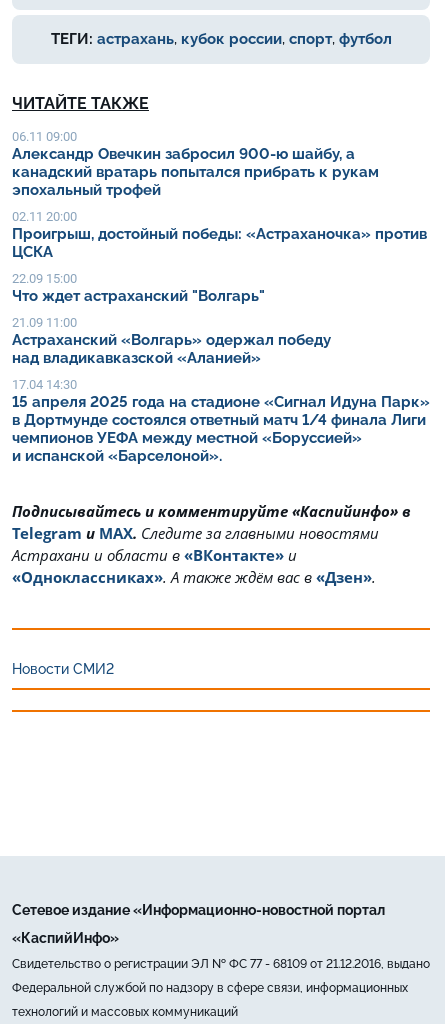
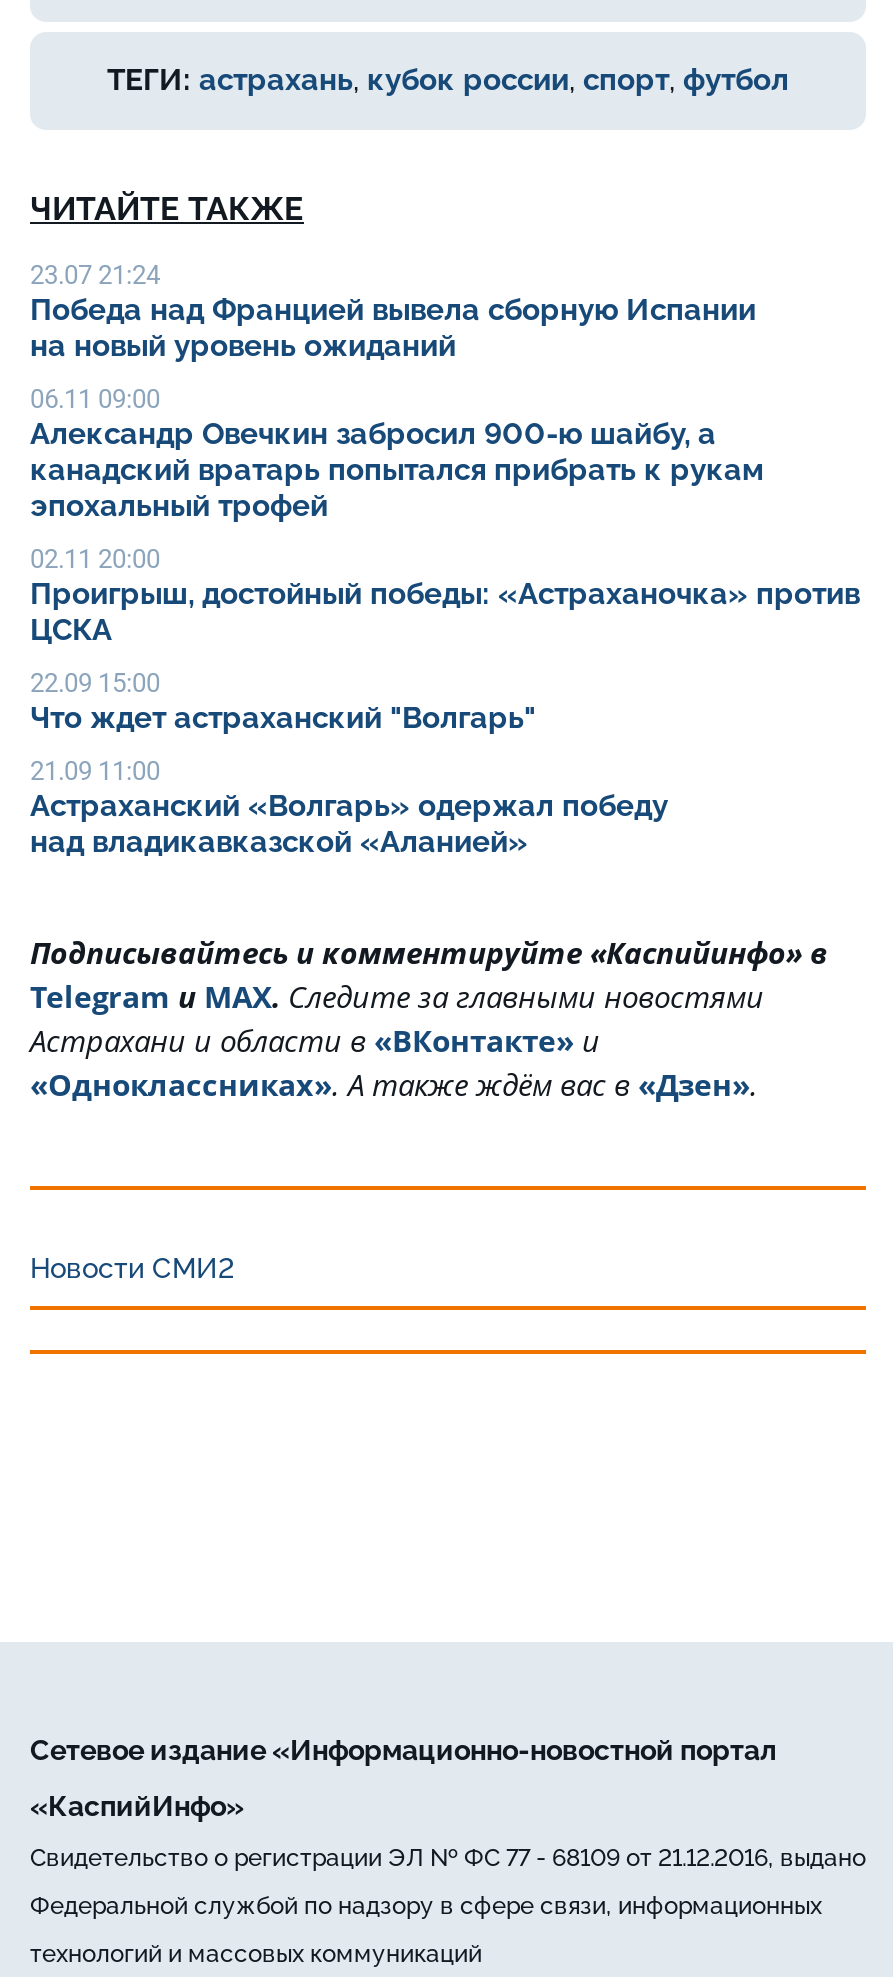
none -> [30,260,756,364] 23.07 21:24 | Победа над Францией вывела сборную Испании | на новый уровень ожиданий
moved [12,129,427,367] -> [30,384,860,860]: 06.11 09:00 | Александр Овечкин забросил 900-ю шайбу, а | канадский вратарь попытался прибрать к рукам | ... | Астраханский «Волгарь» одержал победу | над владикавказской «Аланией»
[12,377,430,465] 17.04 14:30 | 15 апреля 2025 года на стадионе «Сигнал Идуна Парк» | в Дортмунде состоялся ответный матч 1/4 финала Лиги | чемпионов УЕФА между местной «Боруссией» | и испанской «Барселоной». -> none

